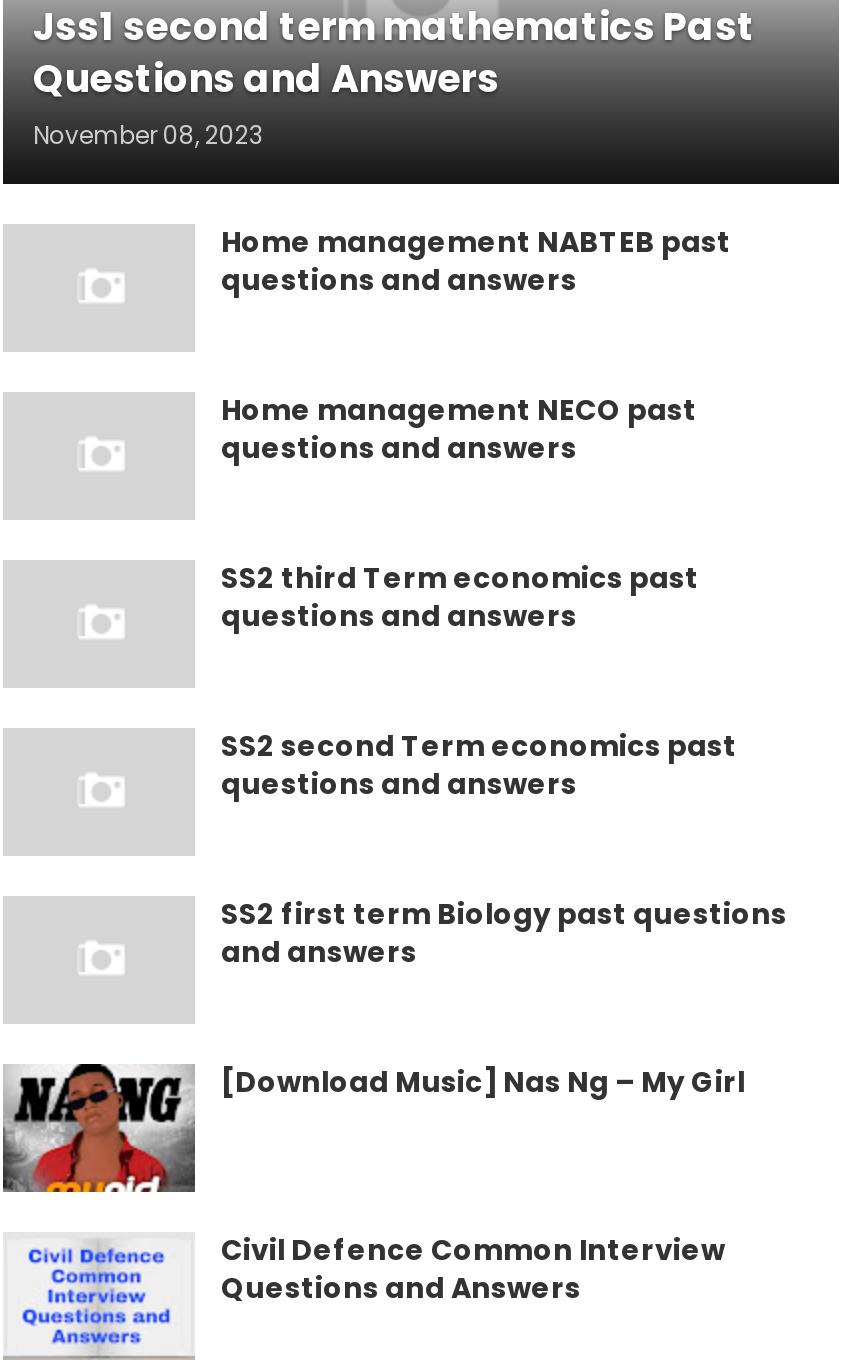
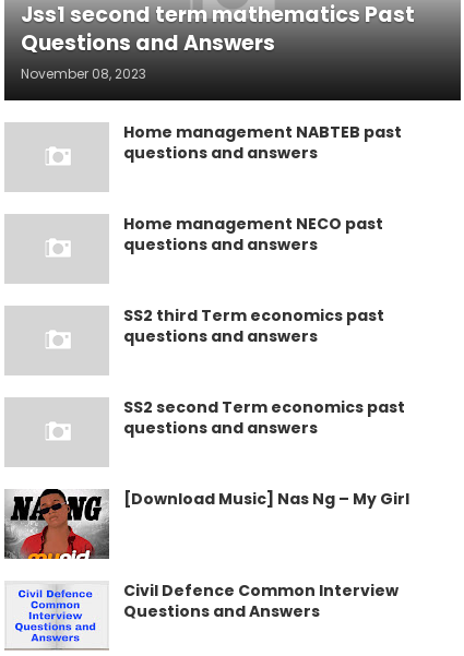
[221,894,787,972] SS2 first term Biology past questions | and answers -> none

